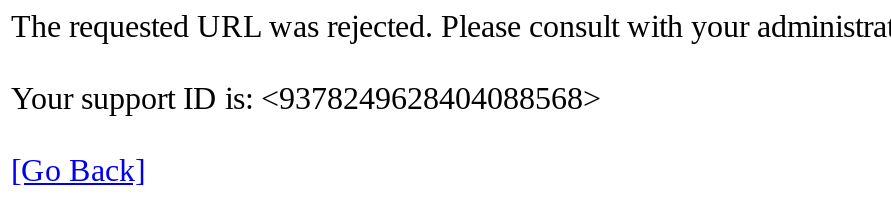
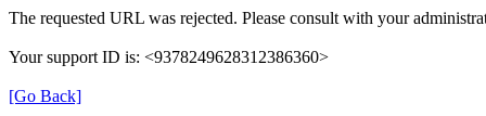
[11,81,601,115] Your support ID is: <9378249628404088568> -> [9,48,329,66] Your support ID is: <9378249628312386360>

